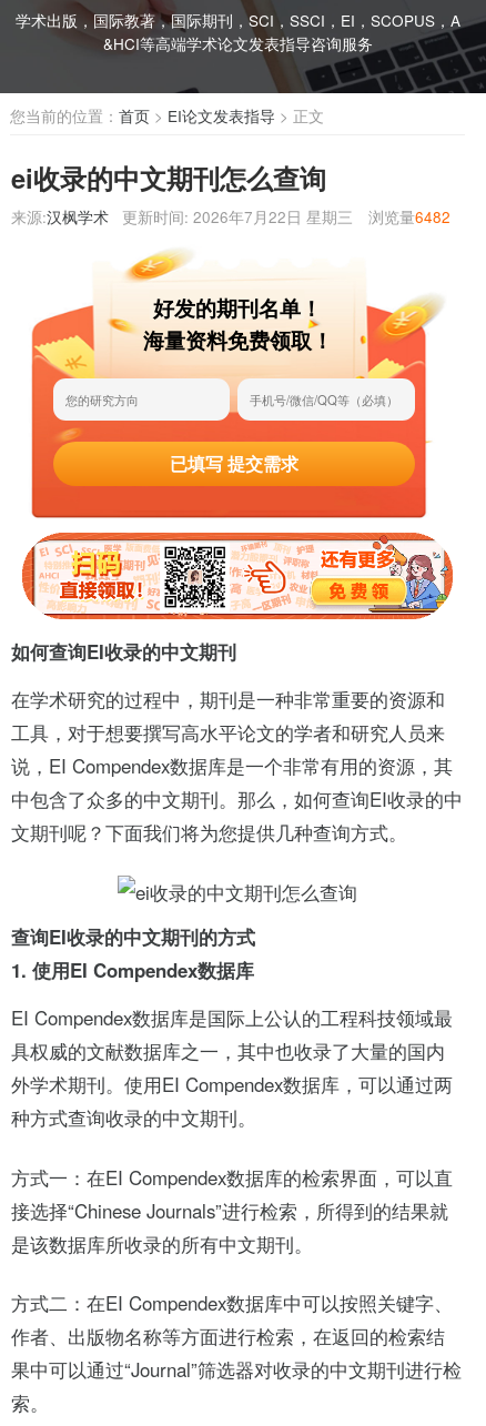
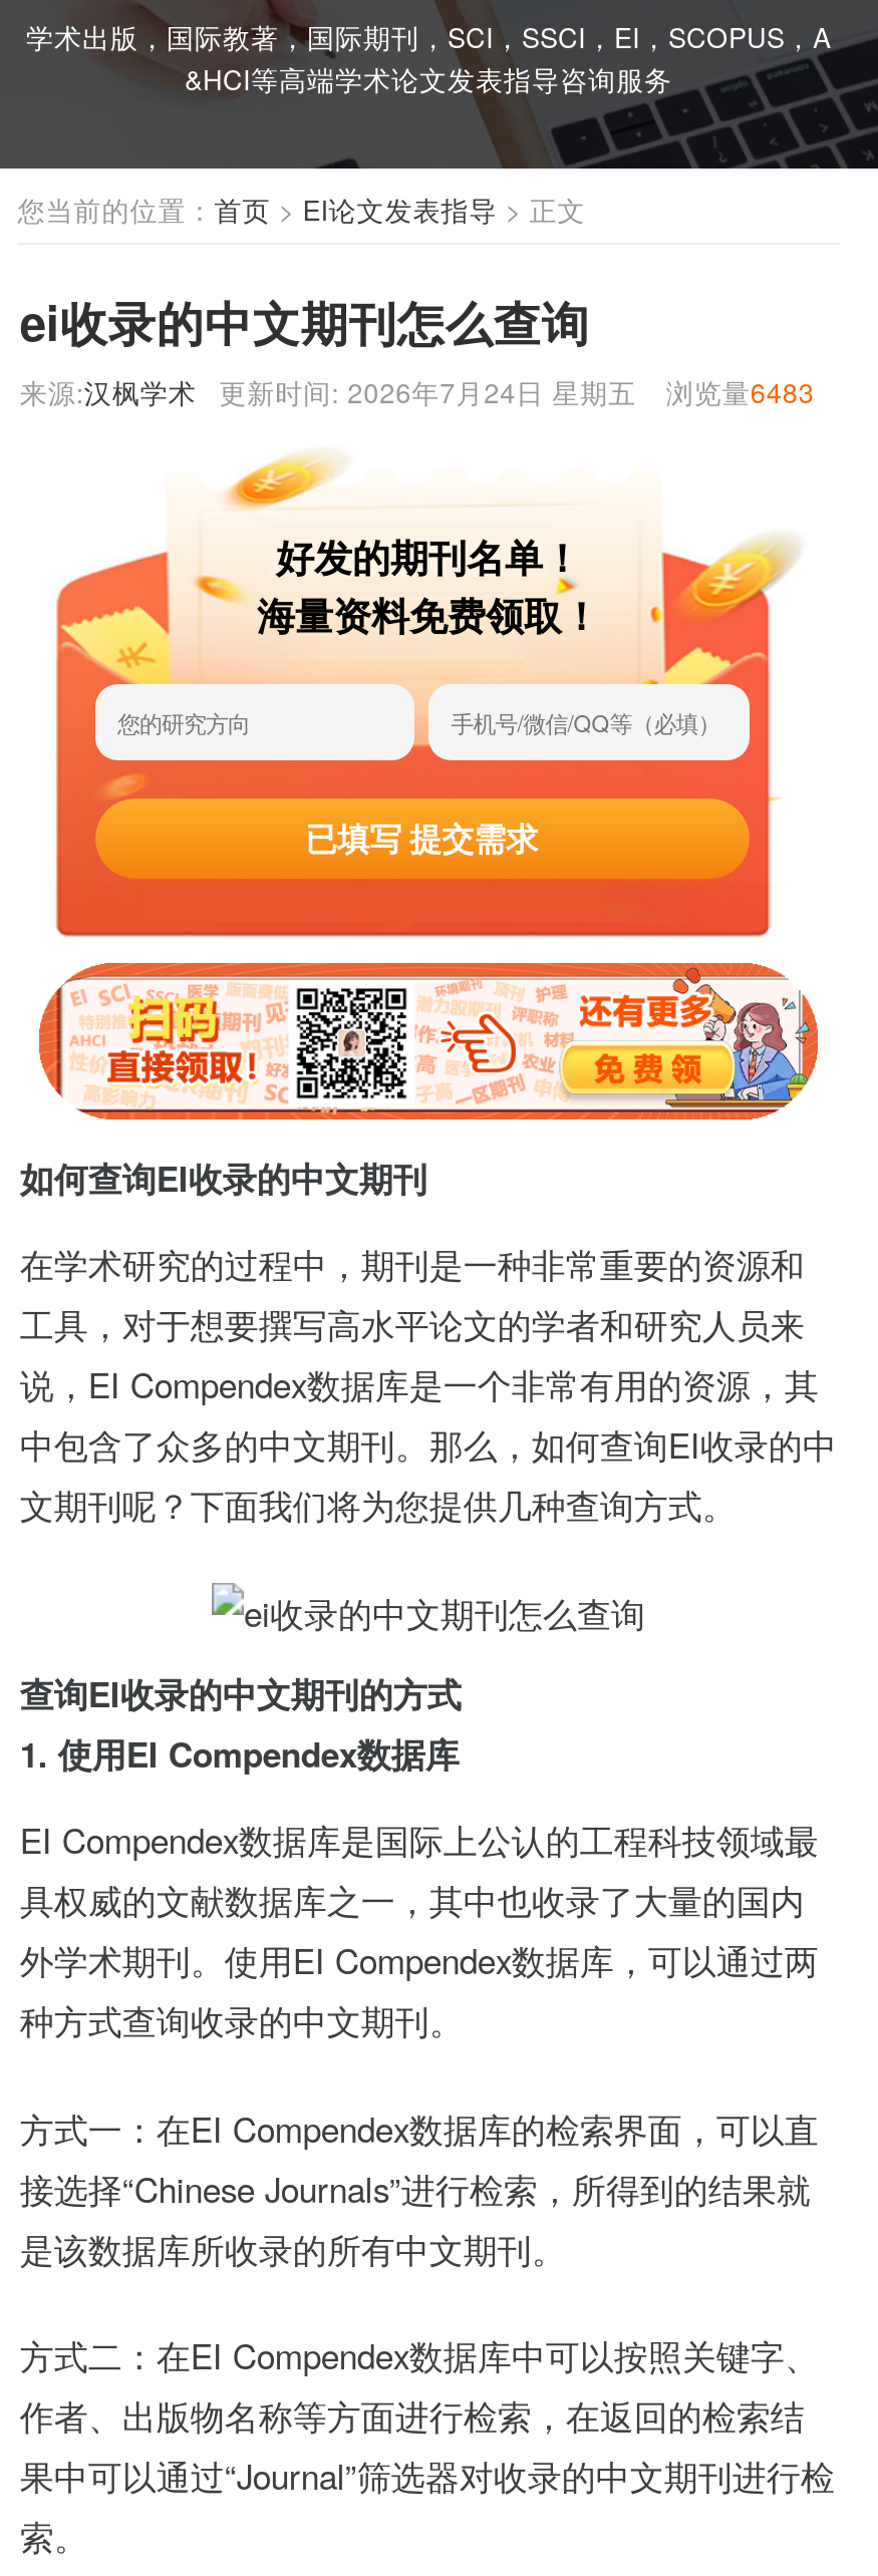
[11,205,352,227] 来源:汉枫学术 更新时间: 2026年7月22日 星期三 -> [20,371,636,411] 来源:汉枫学术 更新时间: 2026年7月24日 星期五
[369,205,451,227] 浏览量6482 -> [666,371,815,411] 浏览量6483

